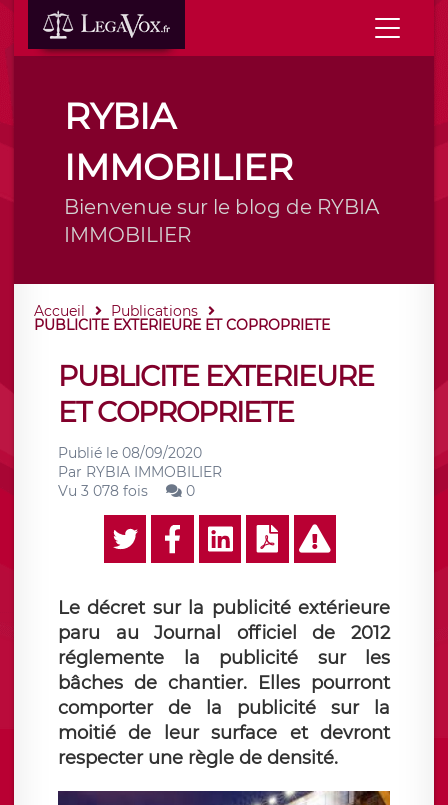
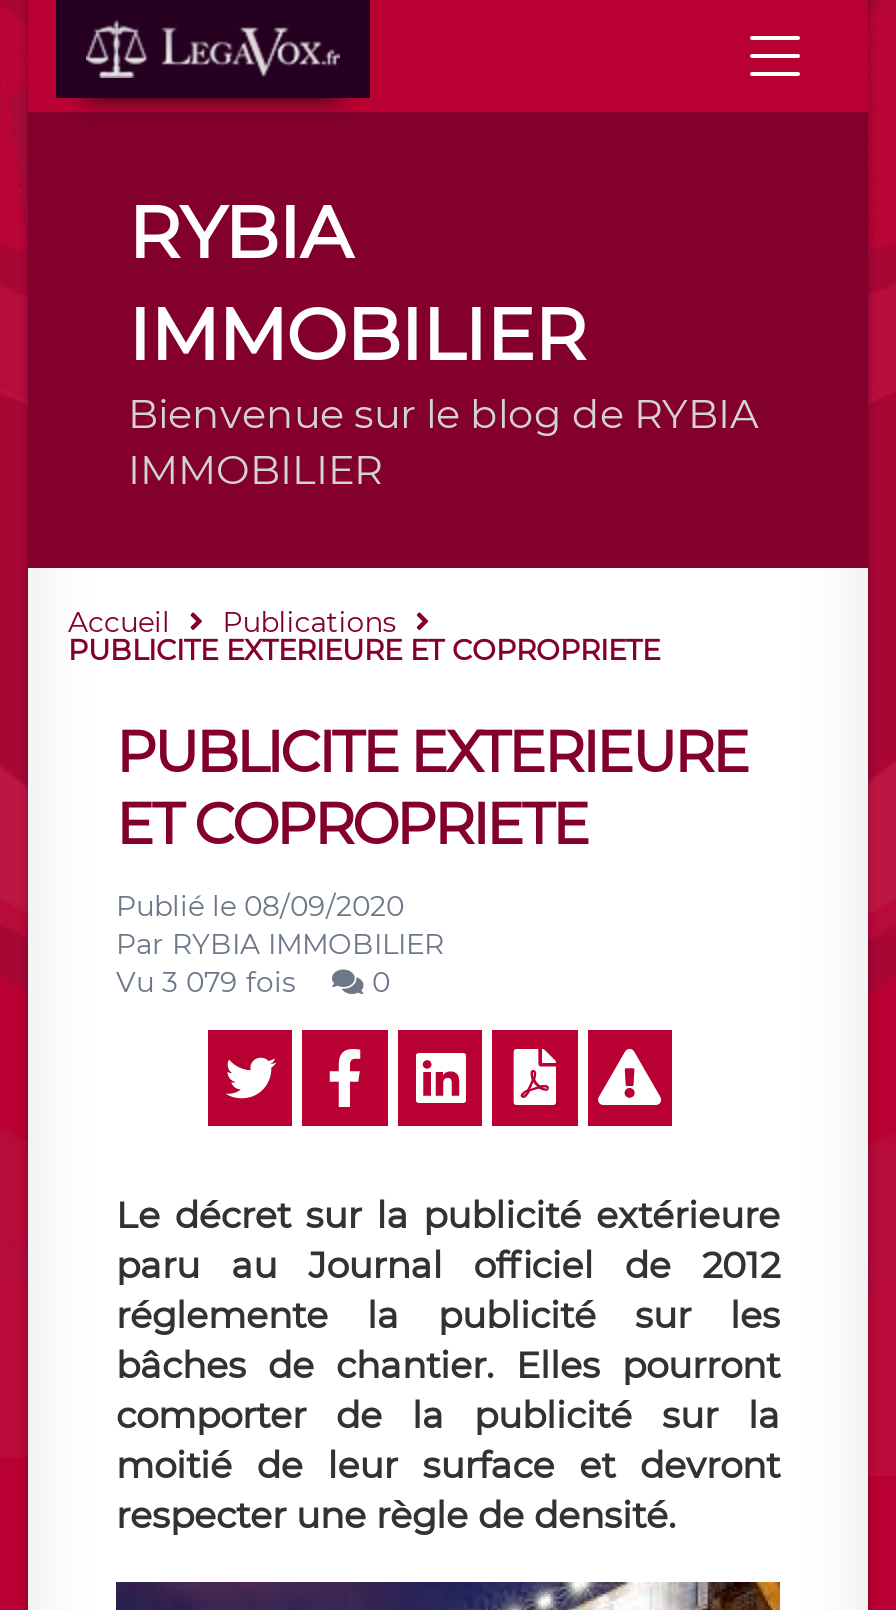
[58,482,195,500] Vu 3 078 fois 0 -> [116,964,390,1000] Vu 3 079 fois 0

